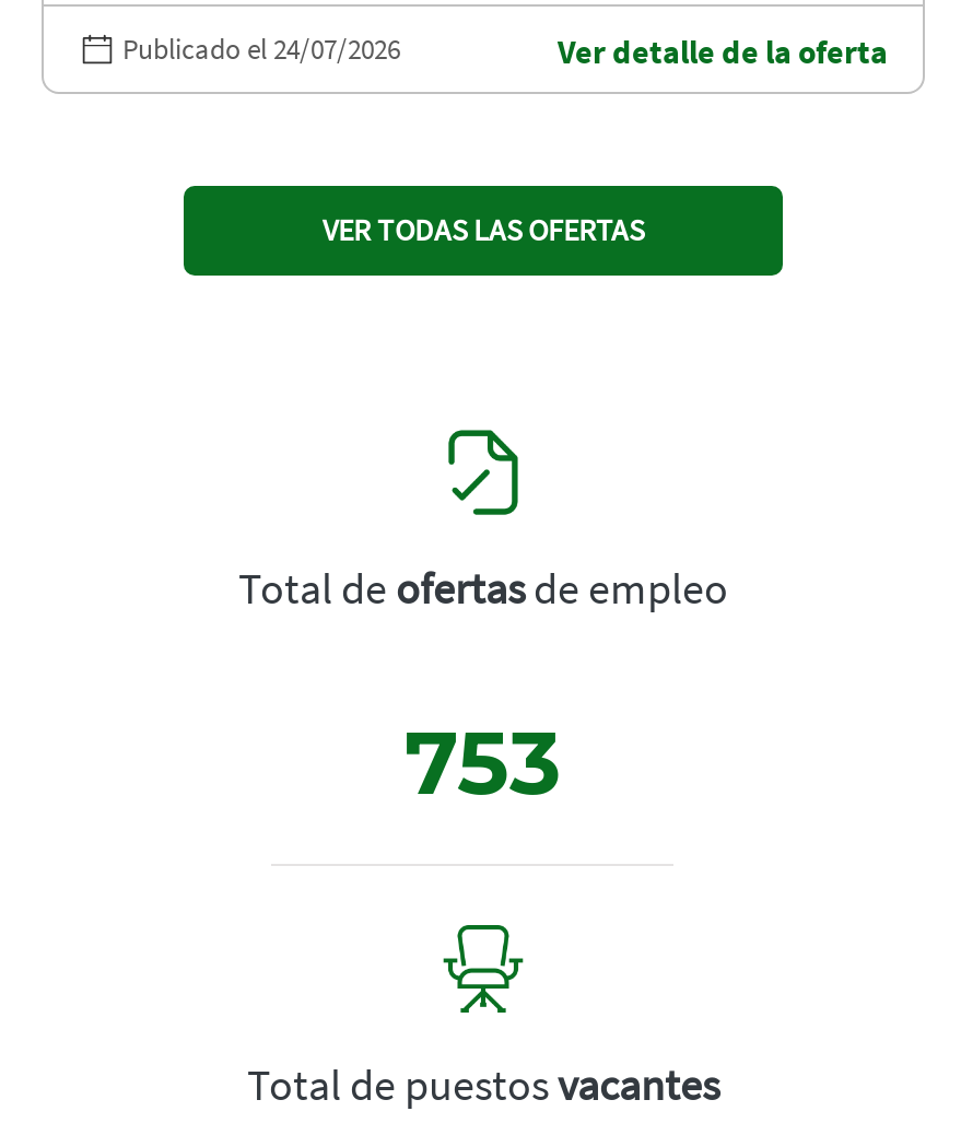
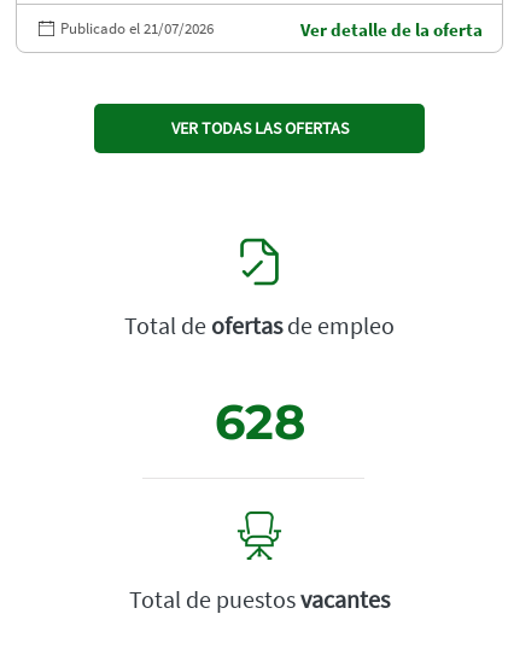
[122,31,400,68] Publicado el 24/07/2026 -> [60,18,214,39] Publicado el 21/07/2026
[405,709,562,816] 753 -> [214,392,305,451] 628

